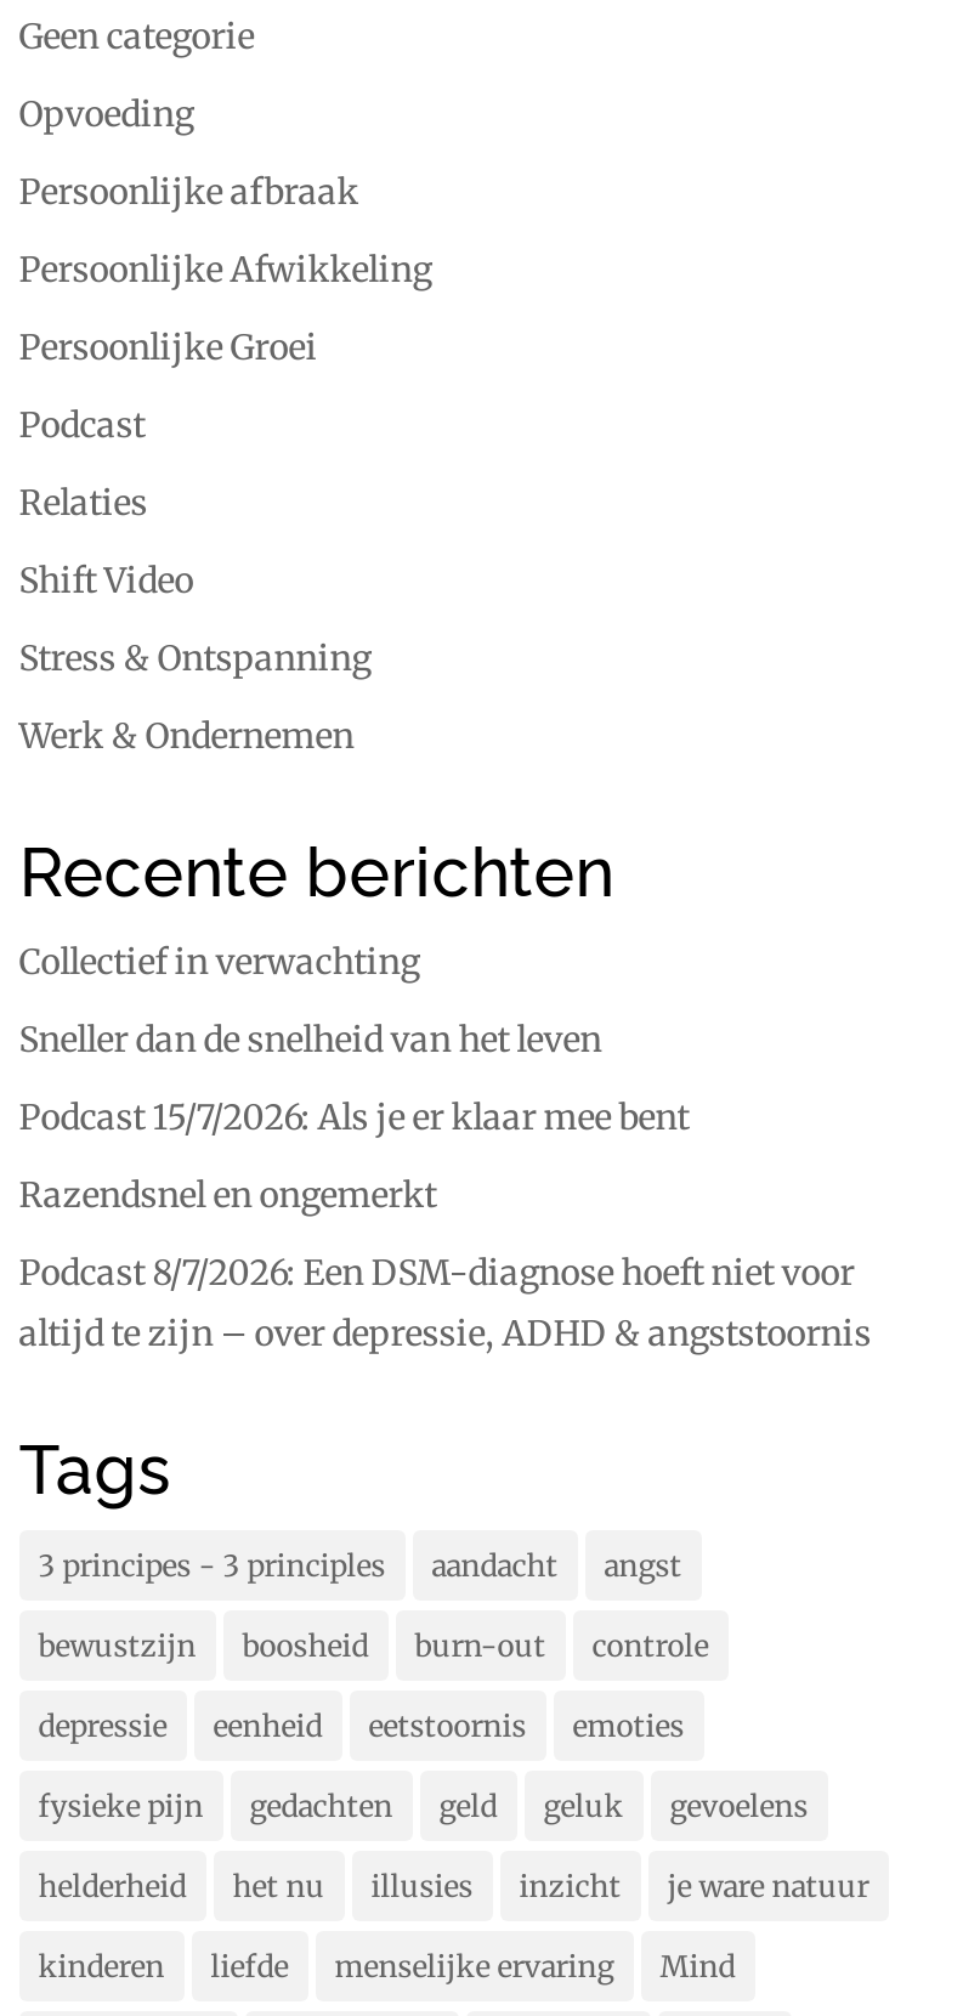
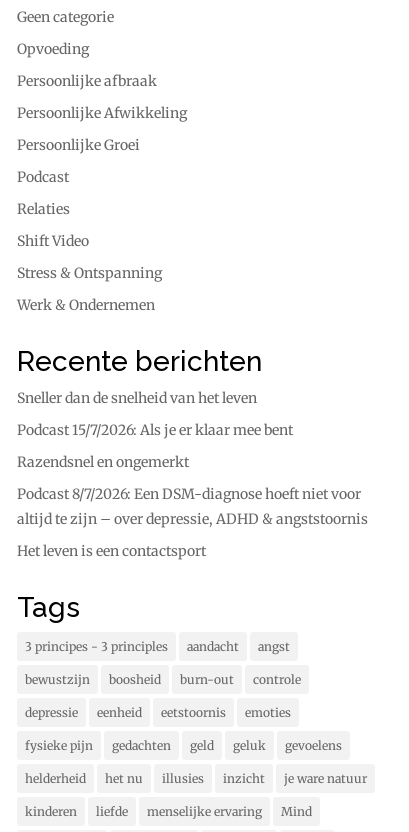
[19,941,420,984] Collectief in verwachting -> none
moved [19,1018,871,1356] -> [17,389,368,528]: Sneller dan de snelheid van het leven | Podcast 15/7/2026: Als je er klaar mee bent | Razendsnel en ongemerkt | Podcast 8/7/2026: Een DSM-diagnose hoeft niet voor | altijd te zijn – over depressie, ADHD & angststoornis
none -> [17,542,206,560] Het leven is een contactsport

